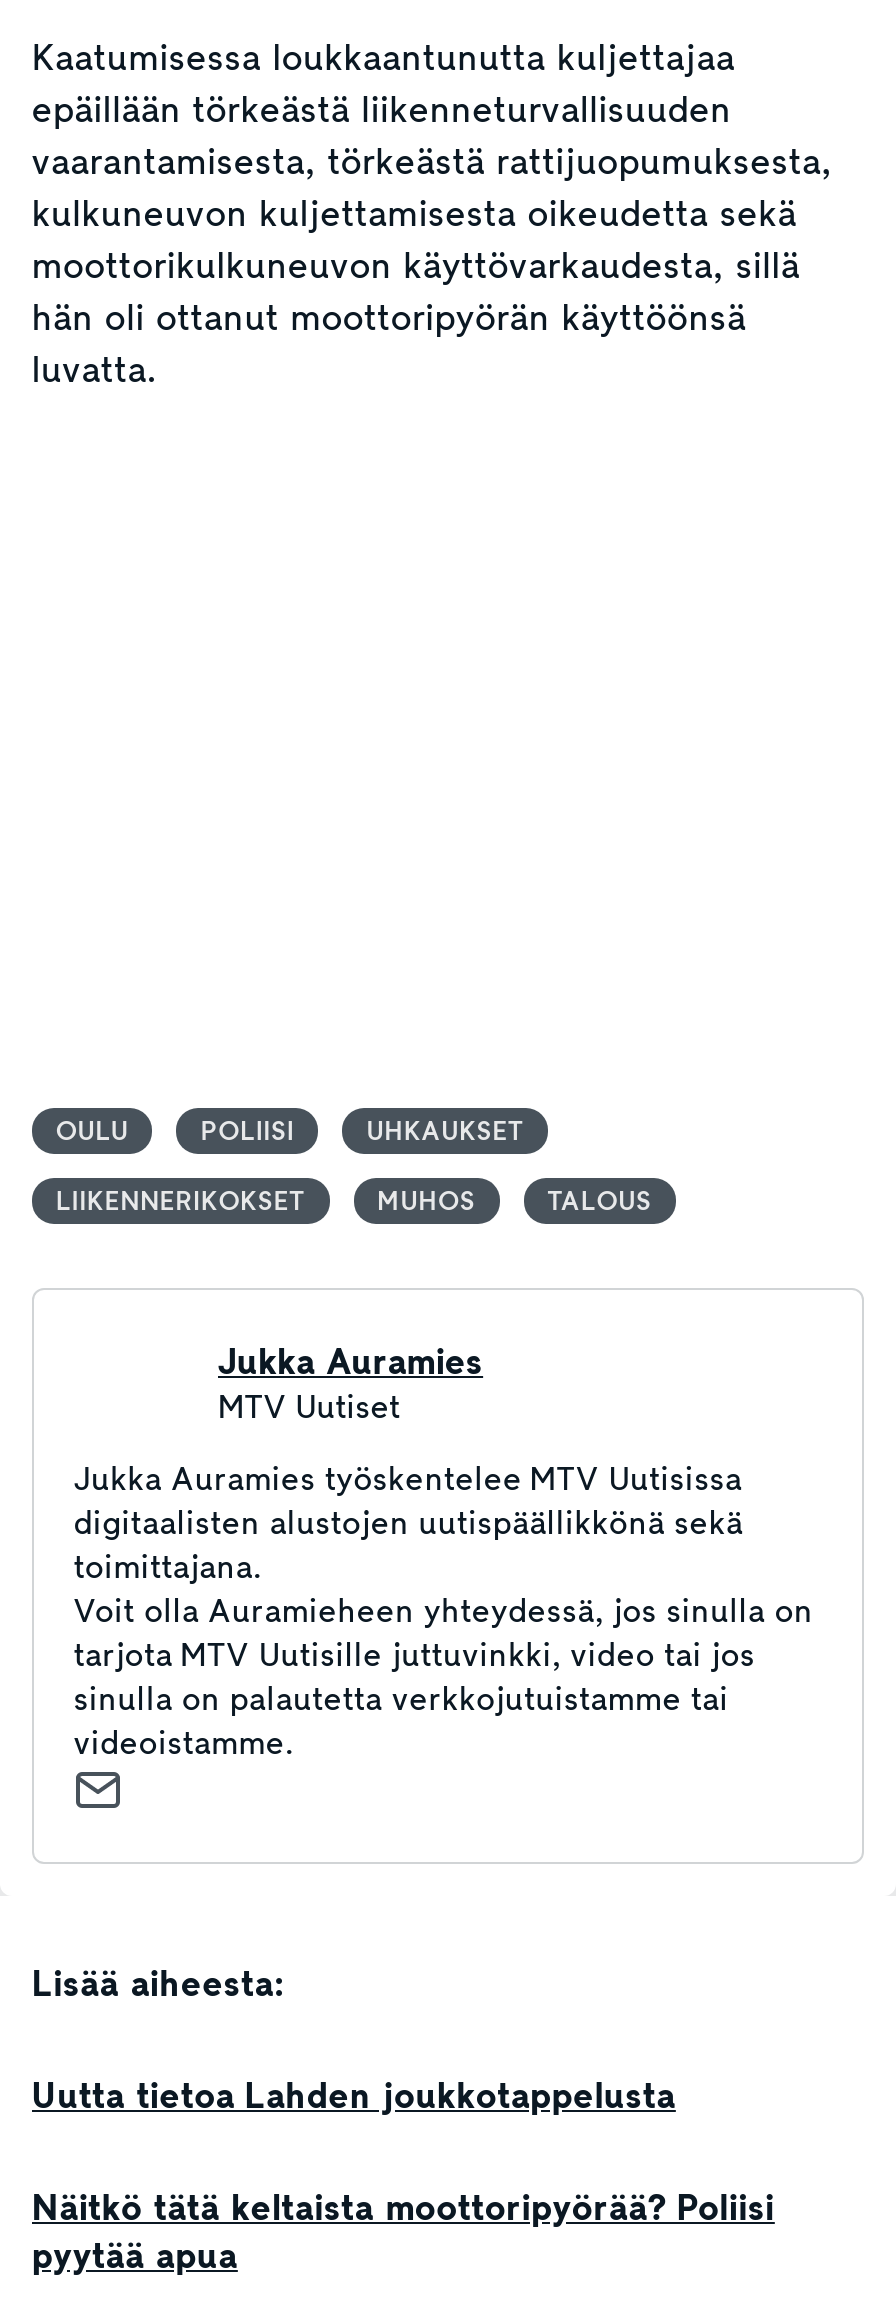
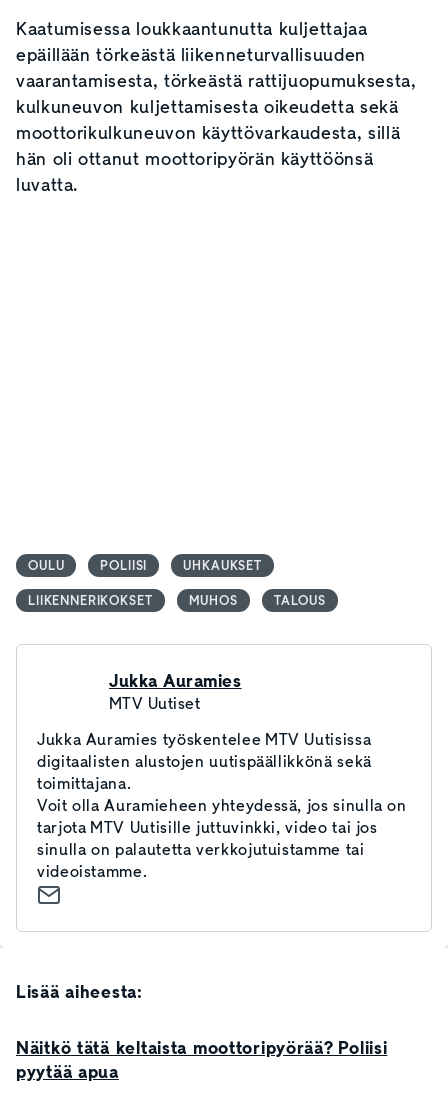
[32,2072,676,2120] Uutta tietoa Lahden joukkotappelusta -> none

